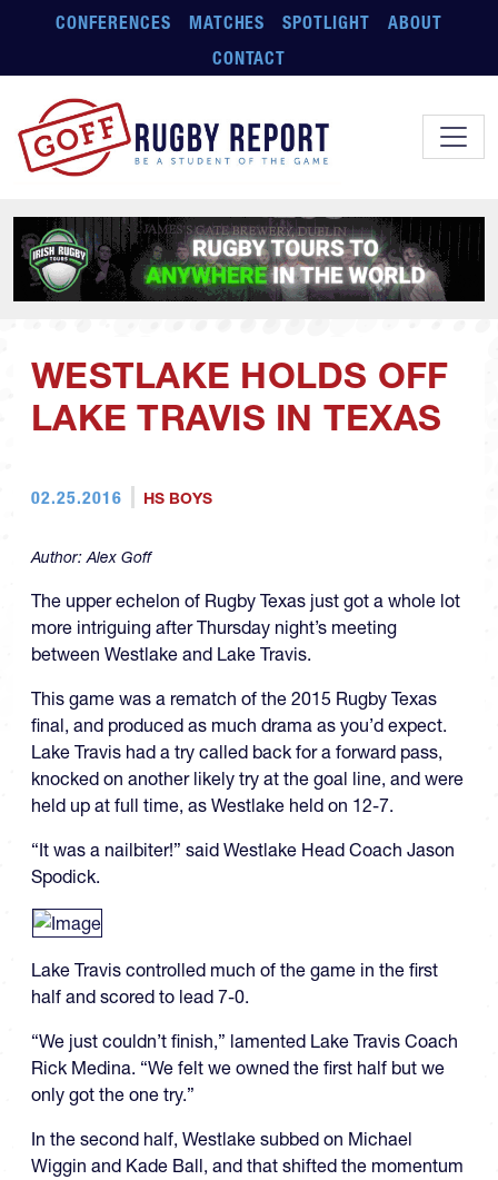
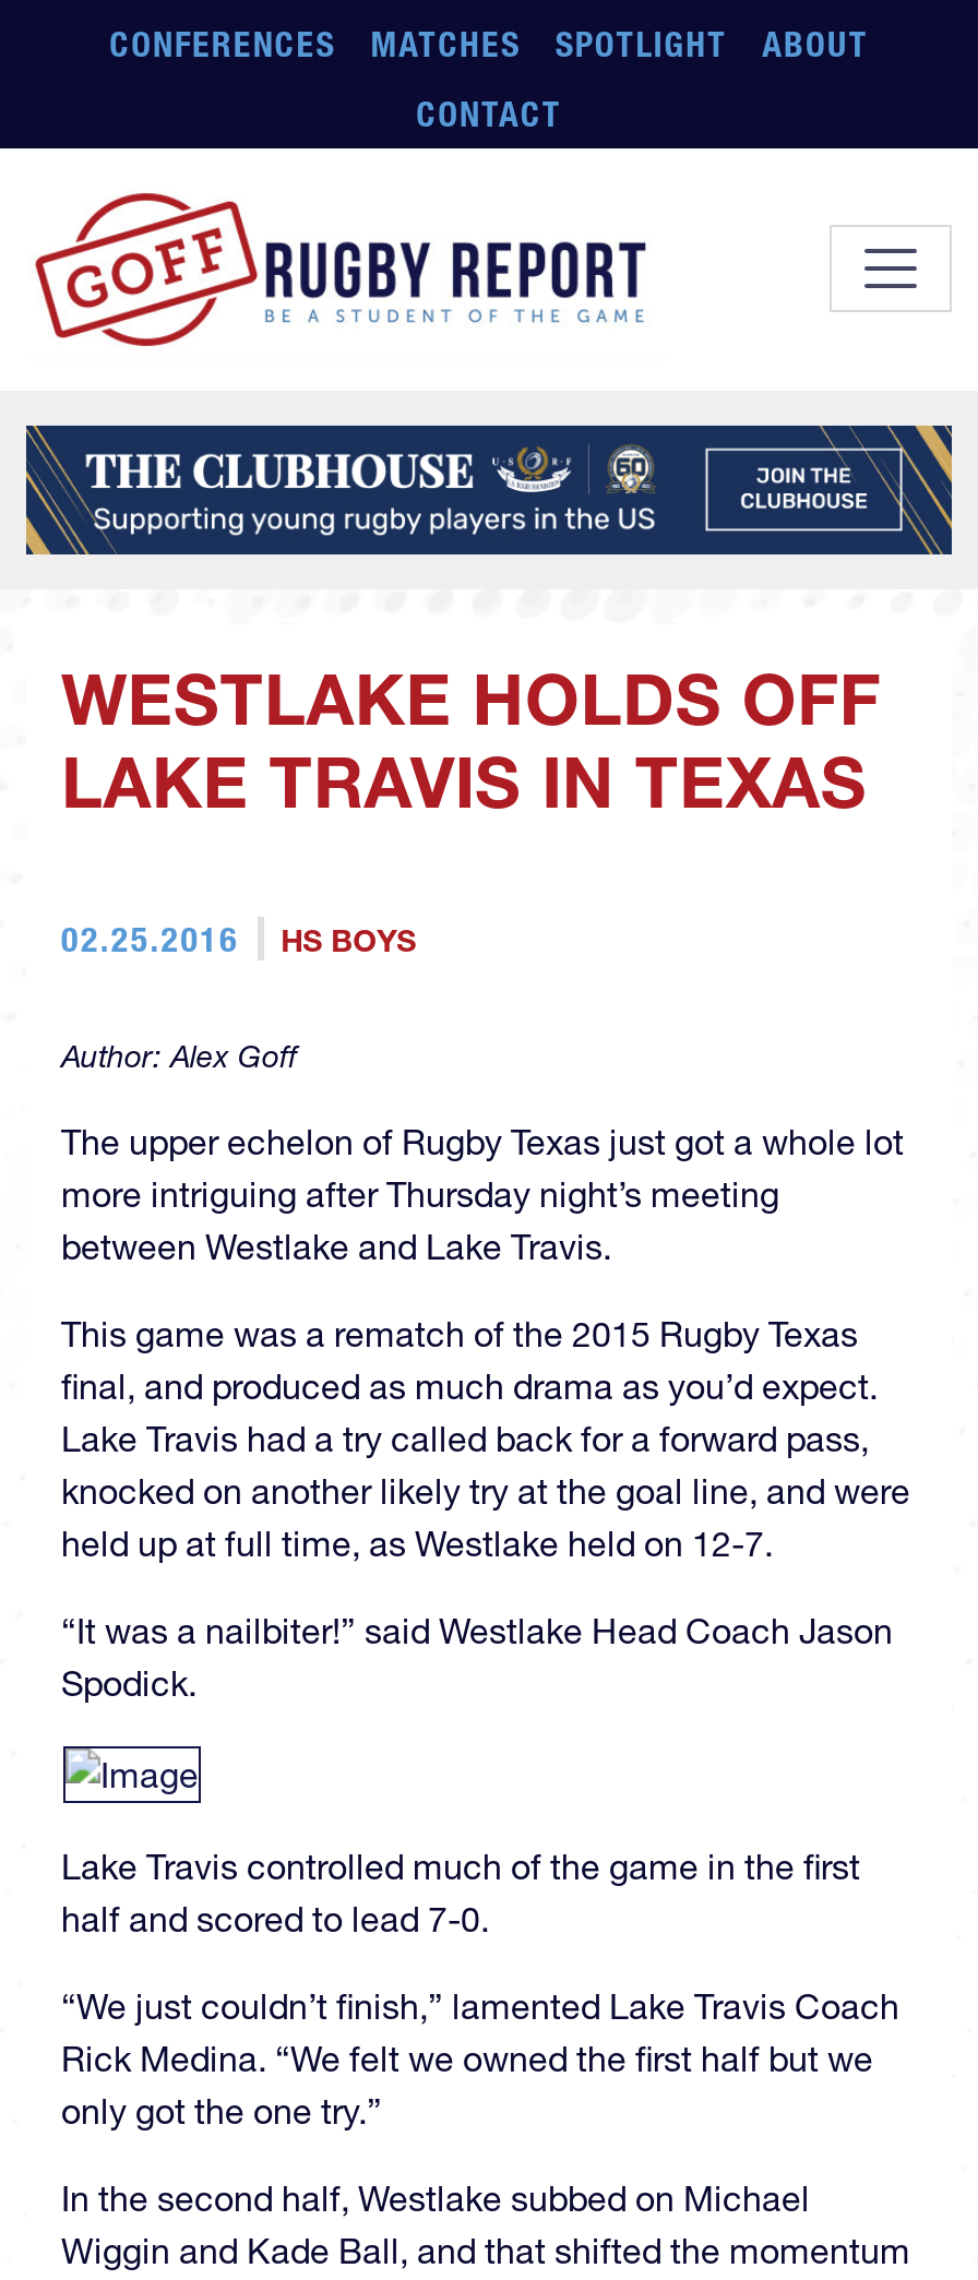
[12,216,486,303] [image] -> [24,423,954,557] [image]

